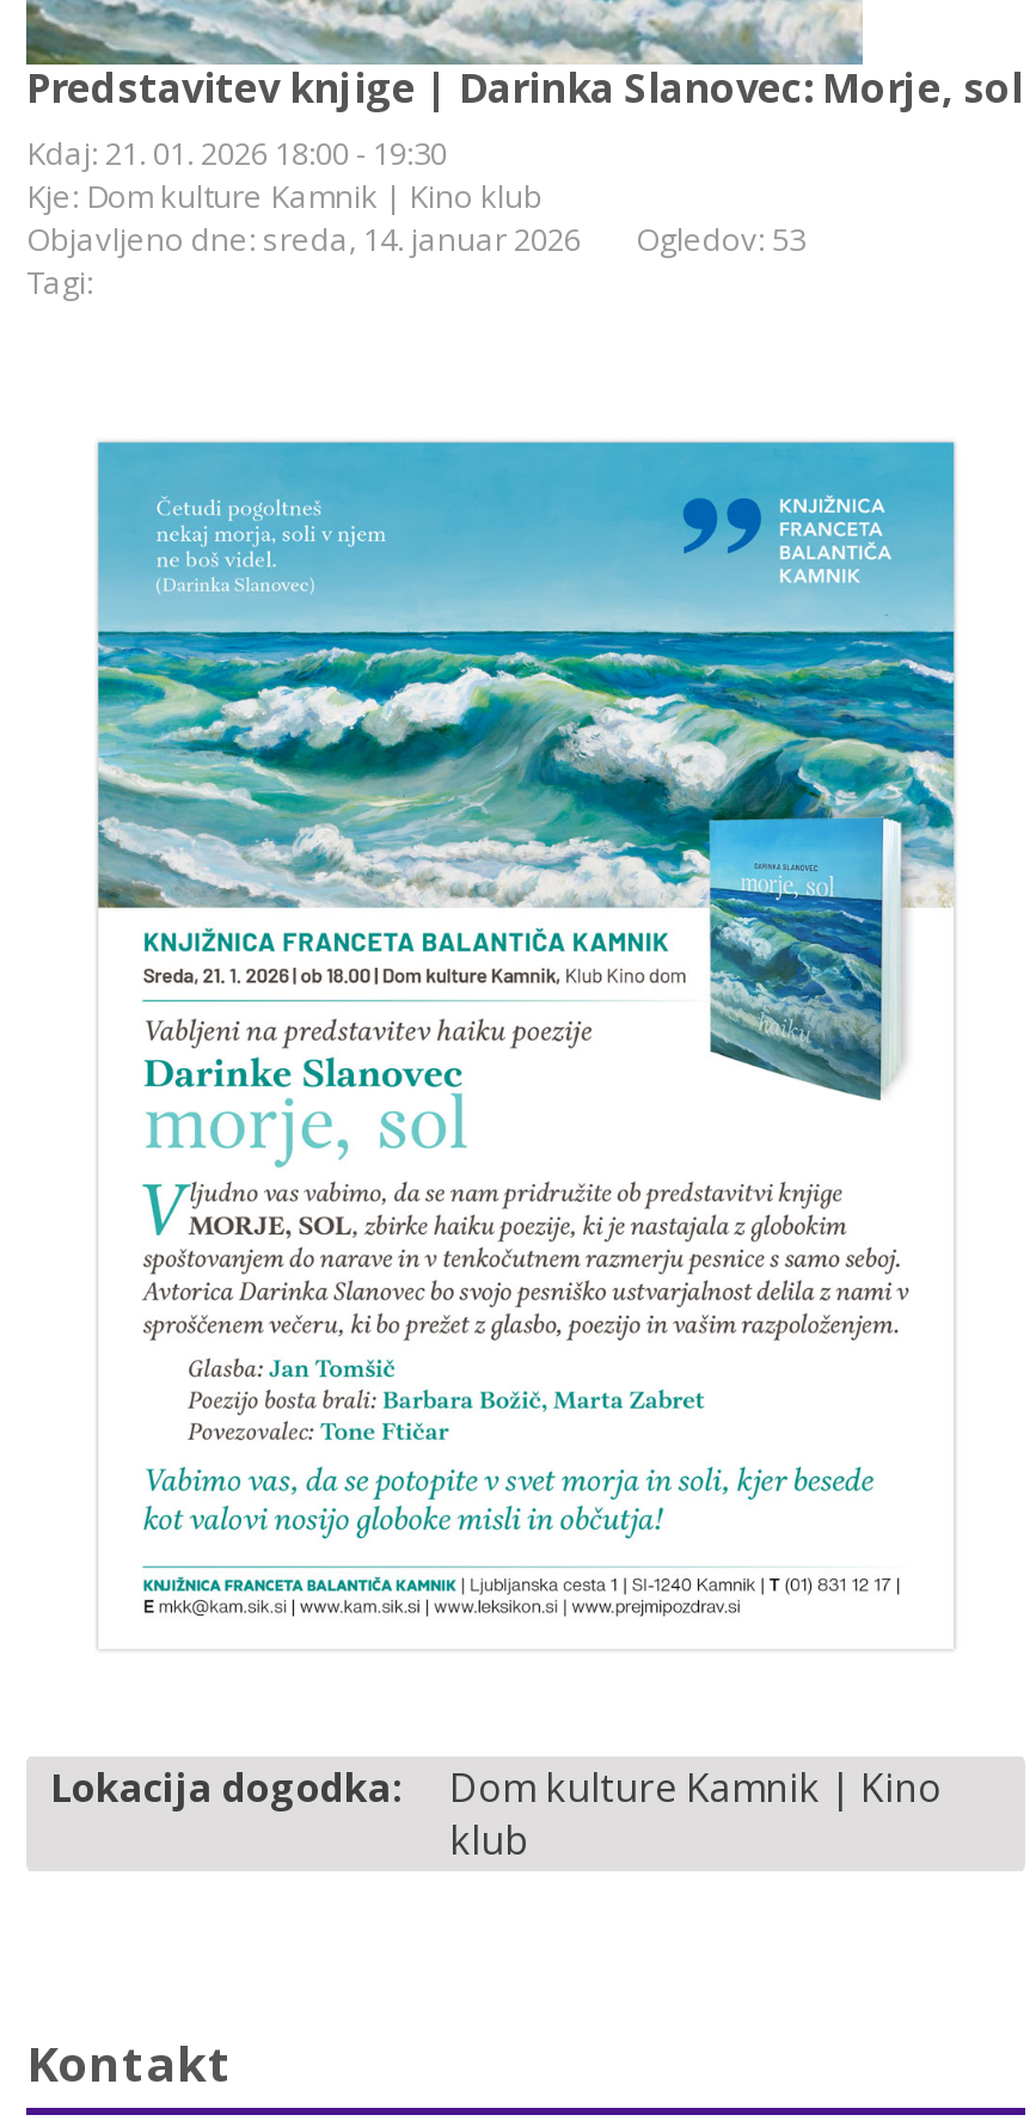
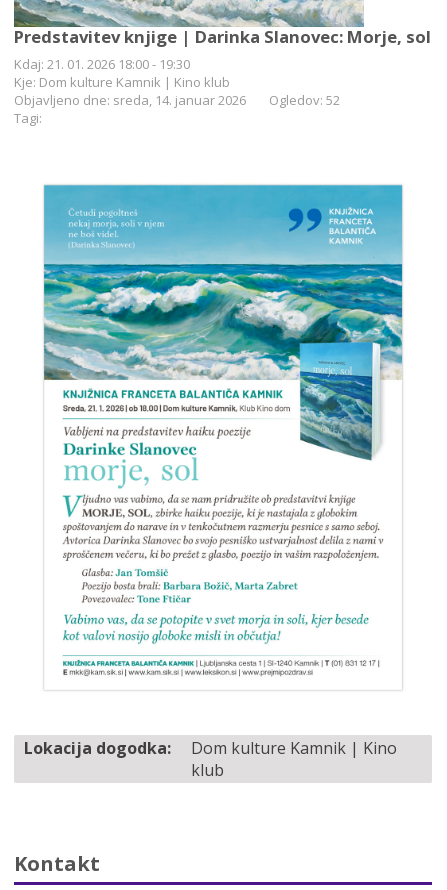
[26,217,805,260] Objavljeno dne: sreda, 14. januar 2026 Ogledov: 53 -> [14,91,340,109] Objavljeno dne: sreda, 14. januar 2026 Ogledov: 52

